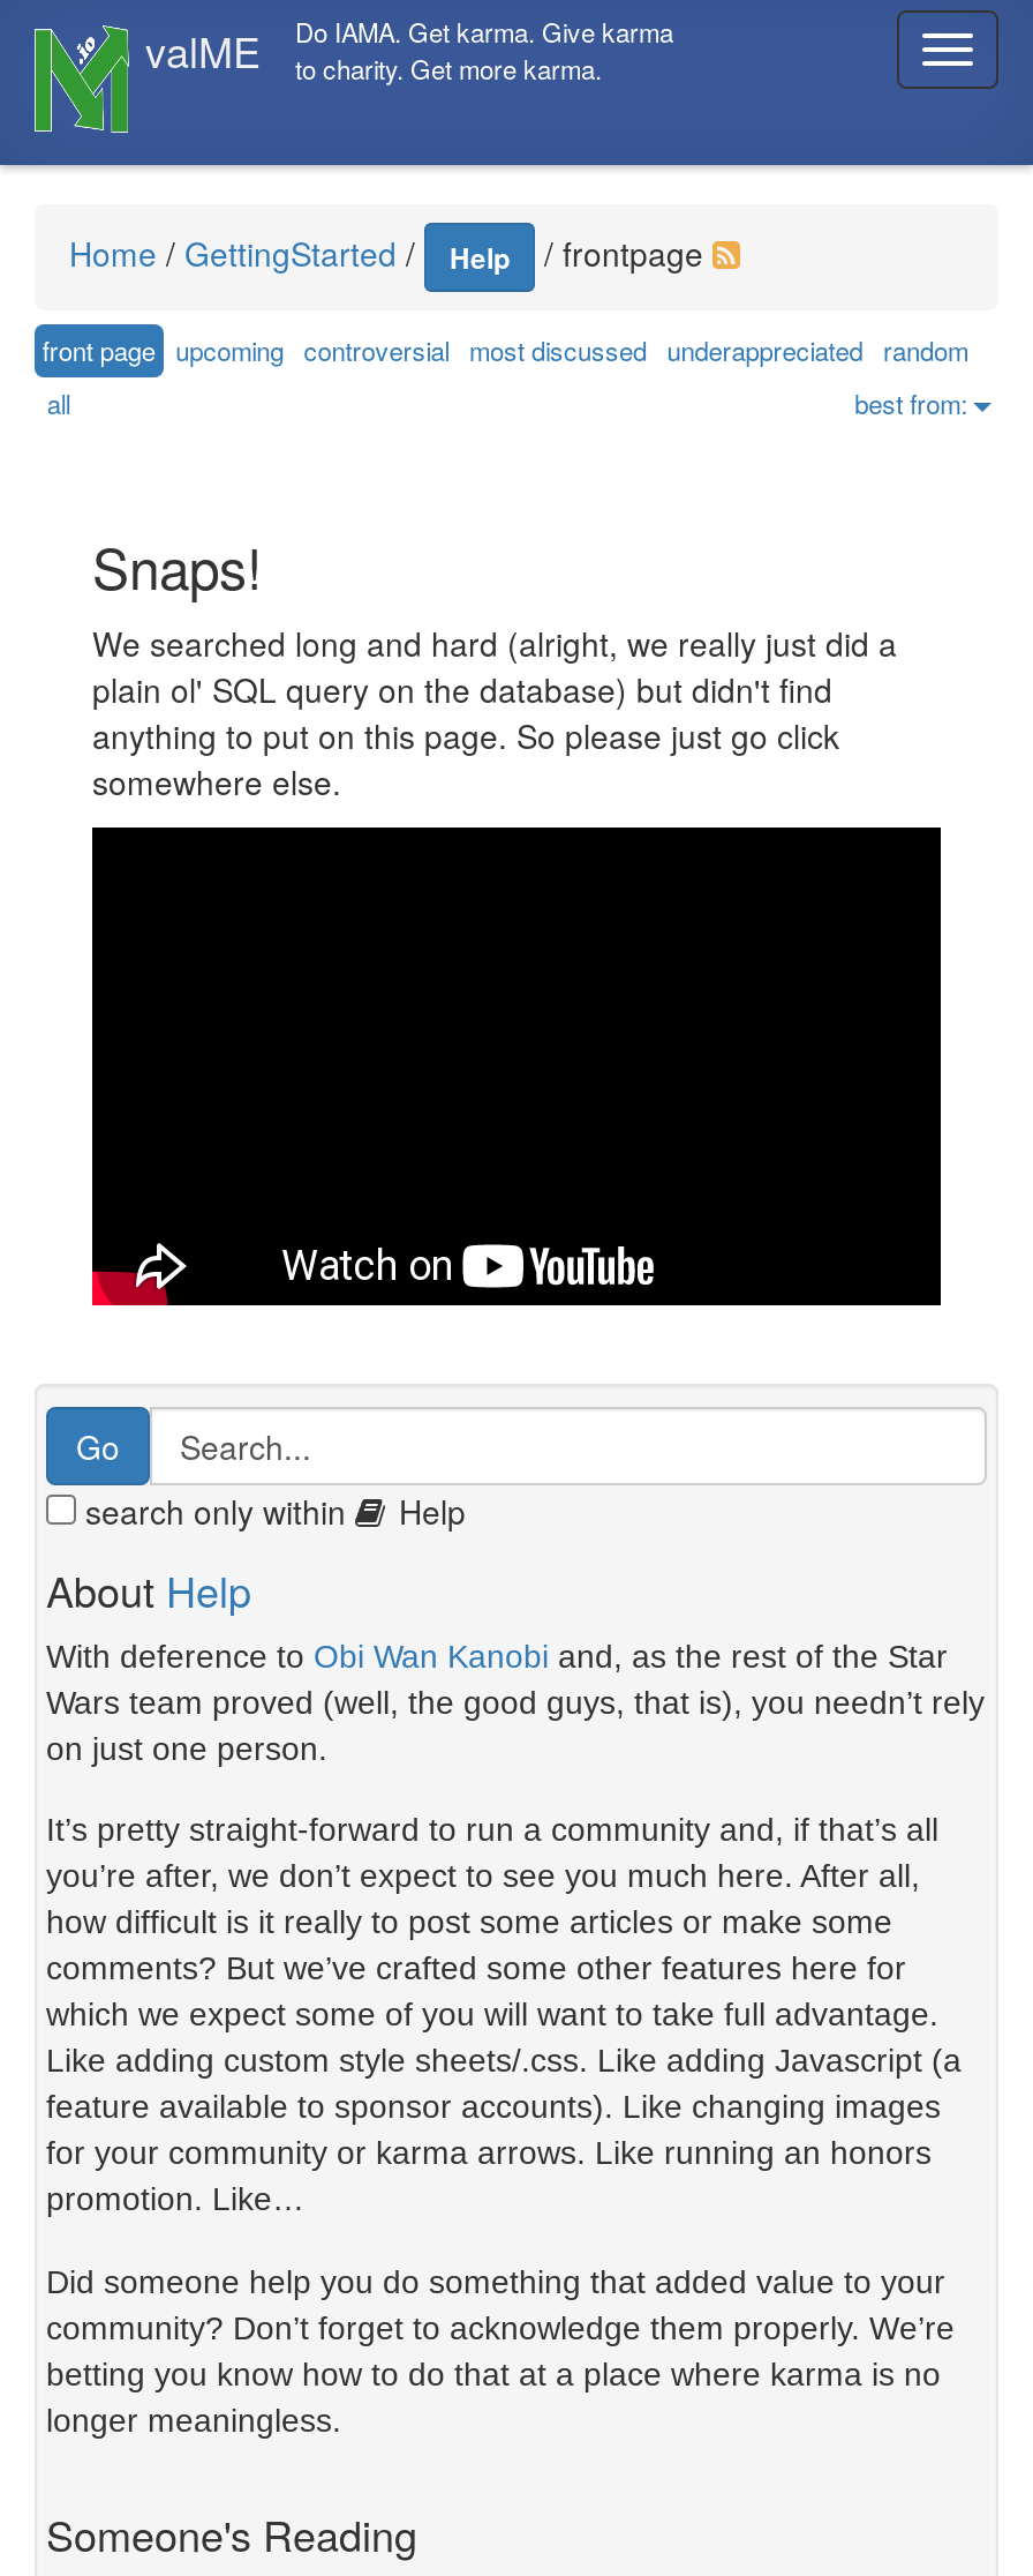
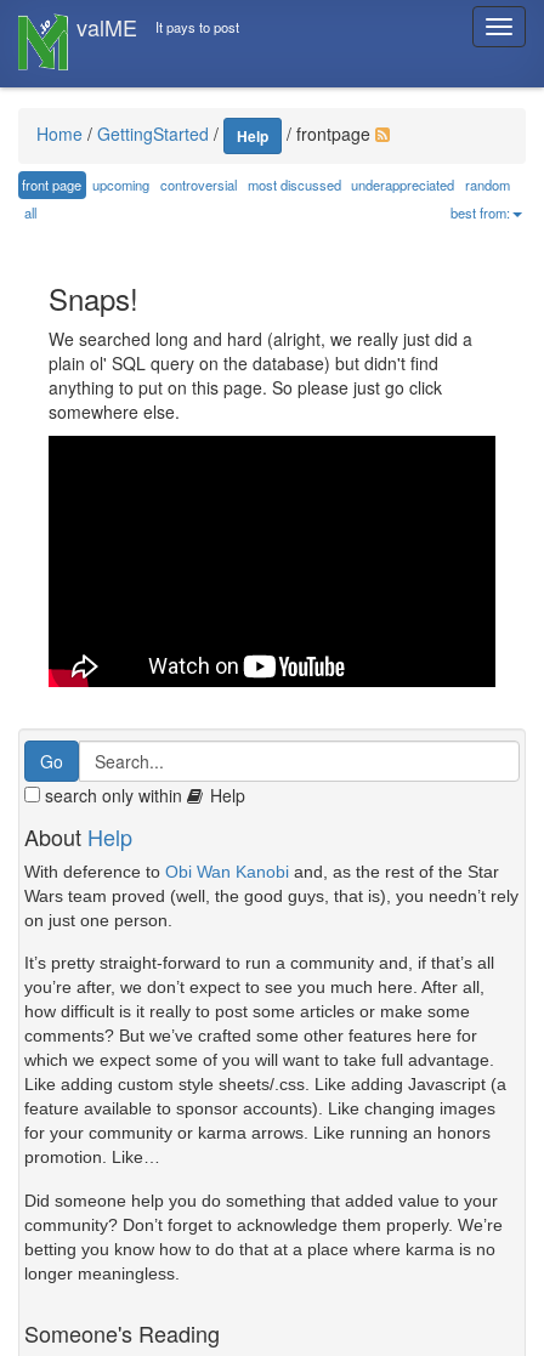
[295,13,673,87] Do IAMA. Get karma. Give karma | to charity. Get more karma. -> [155,17,239,36] It pays to post

